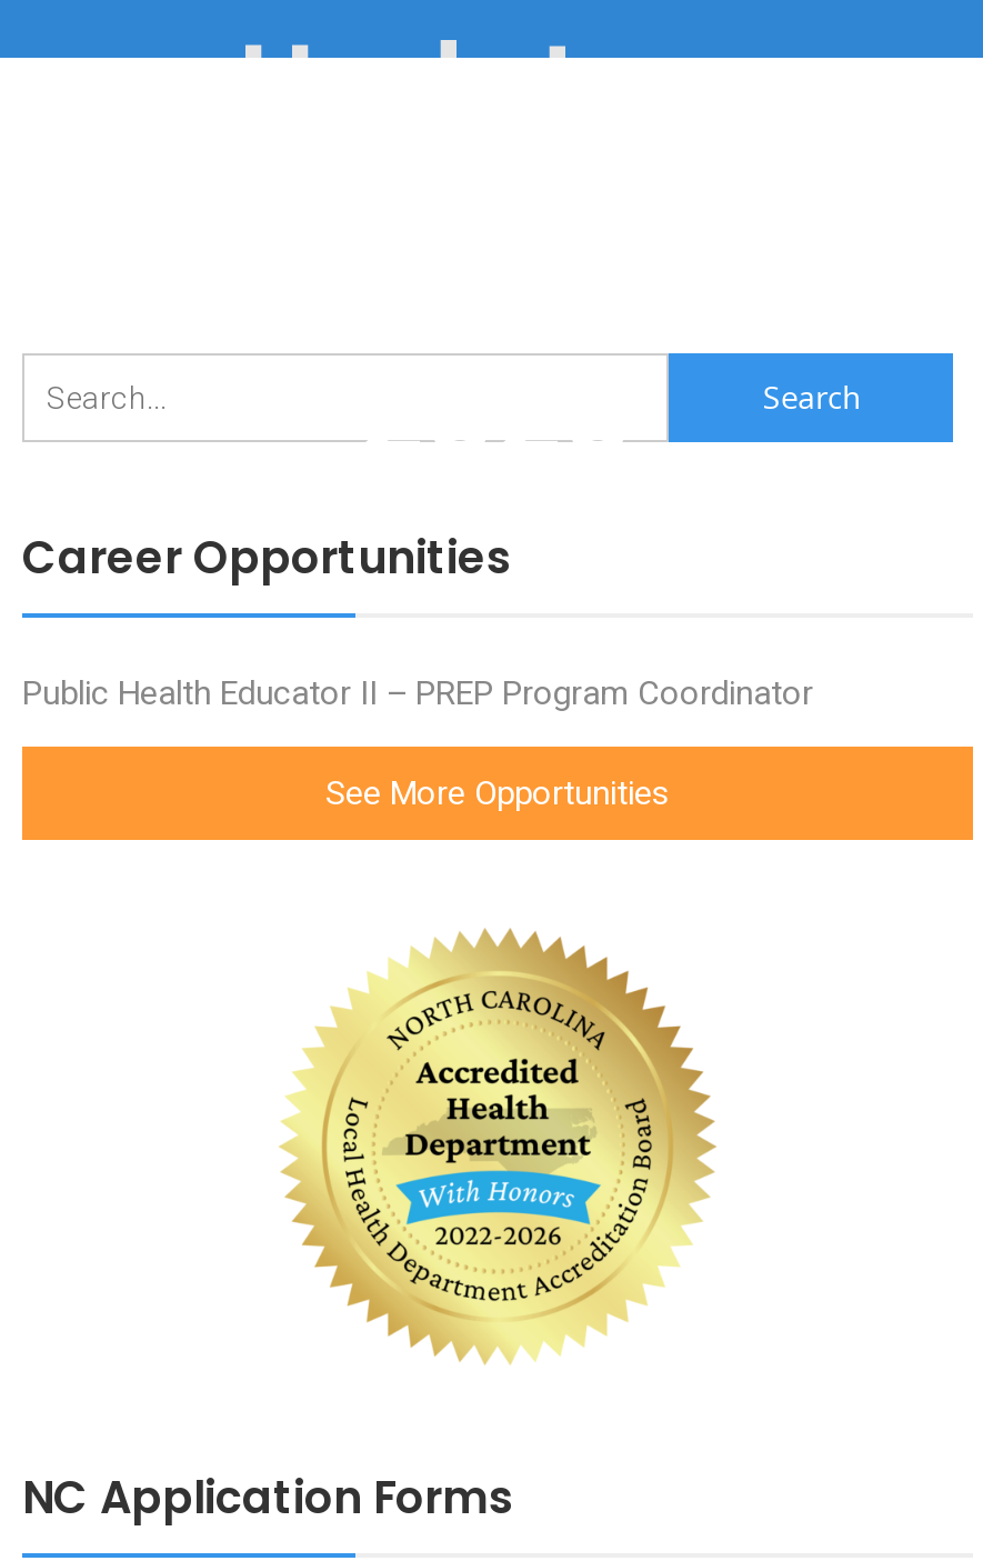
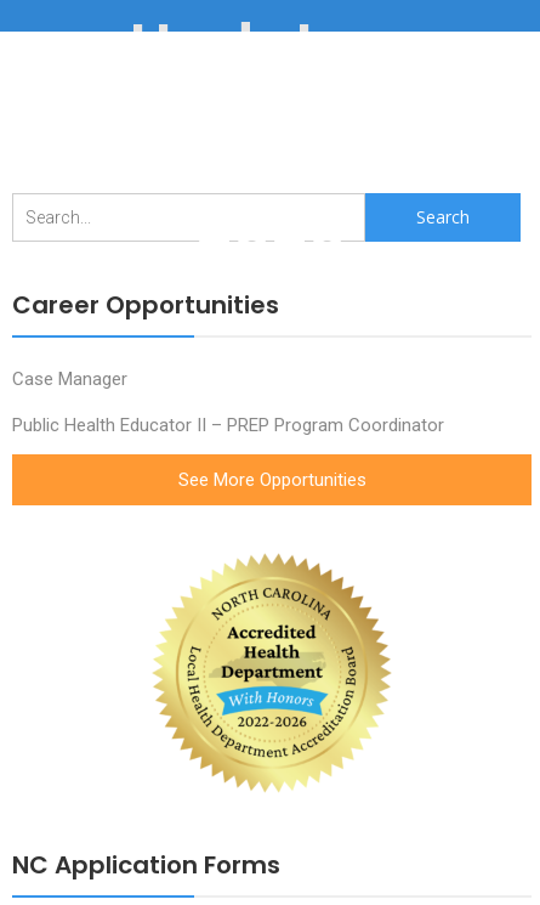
none -> [12,368,127,390] Case Manager

